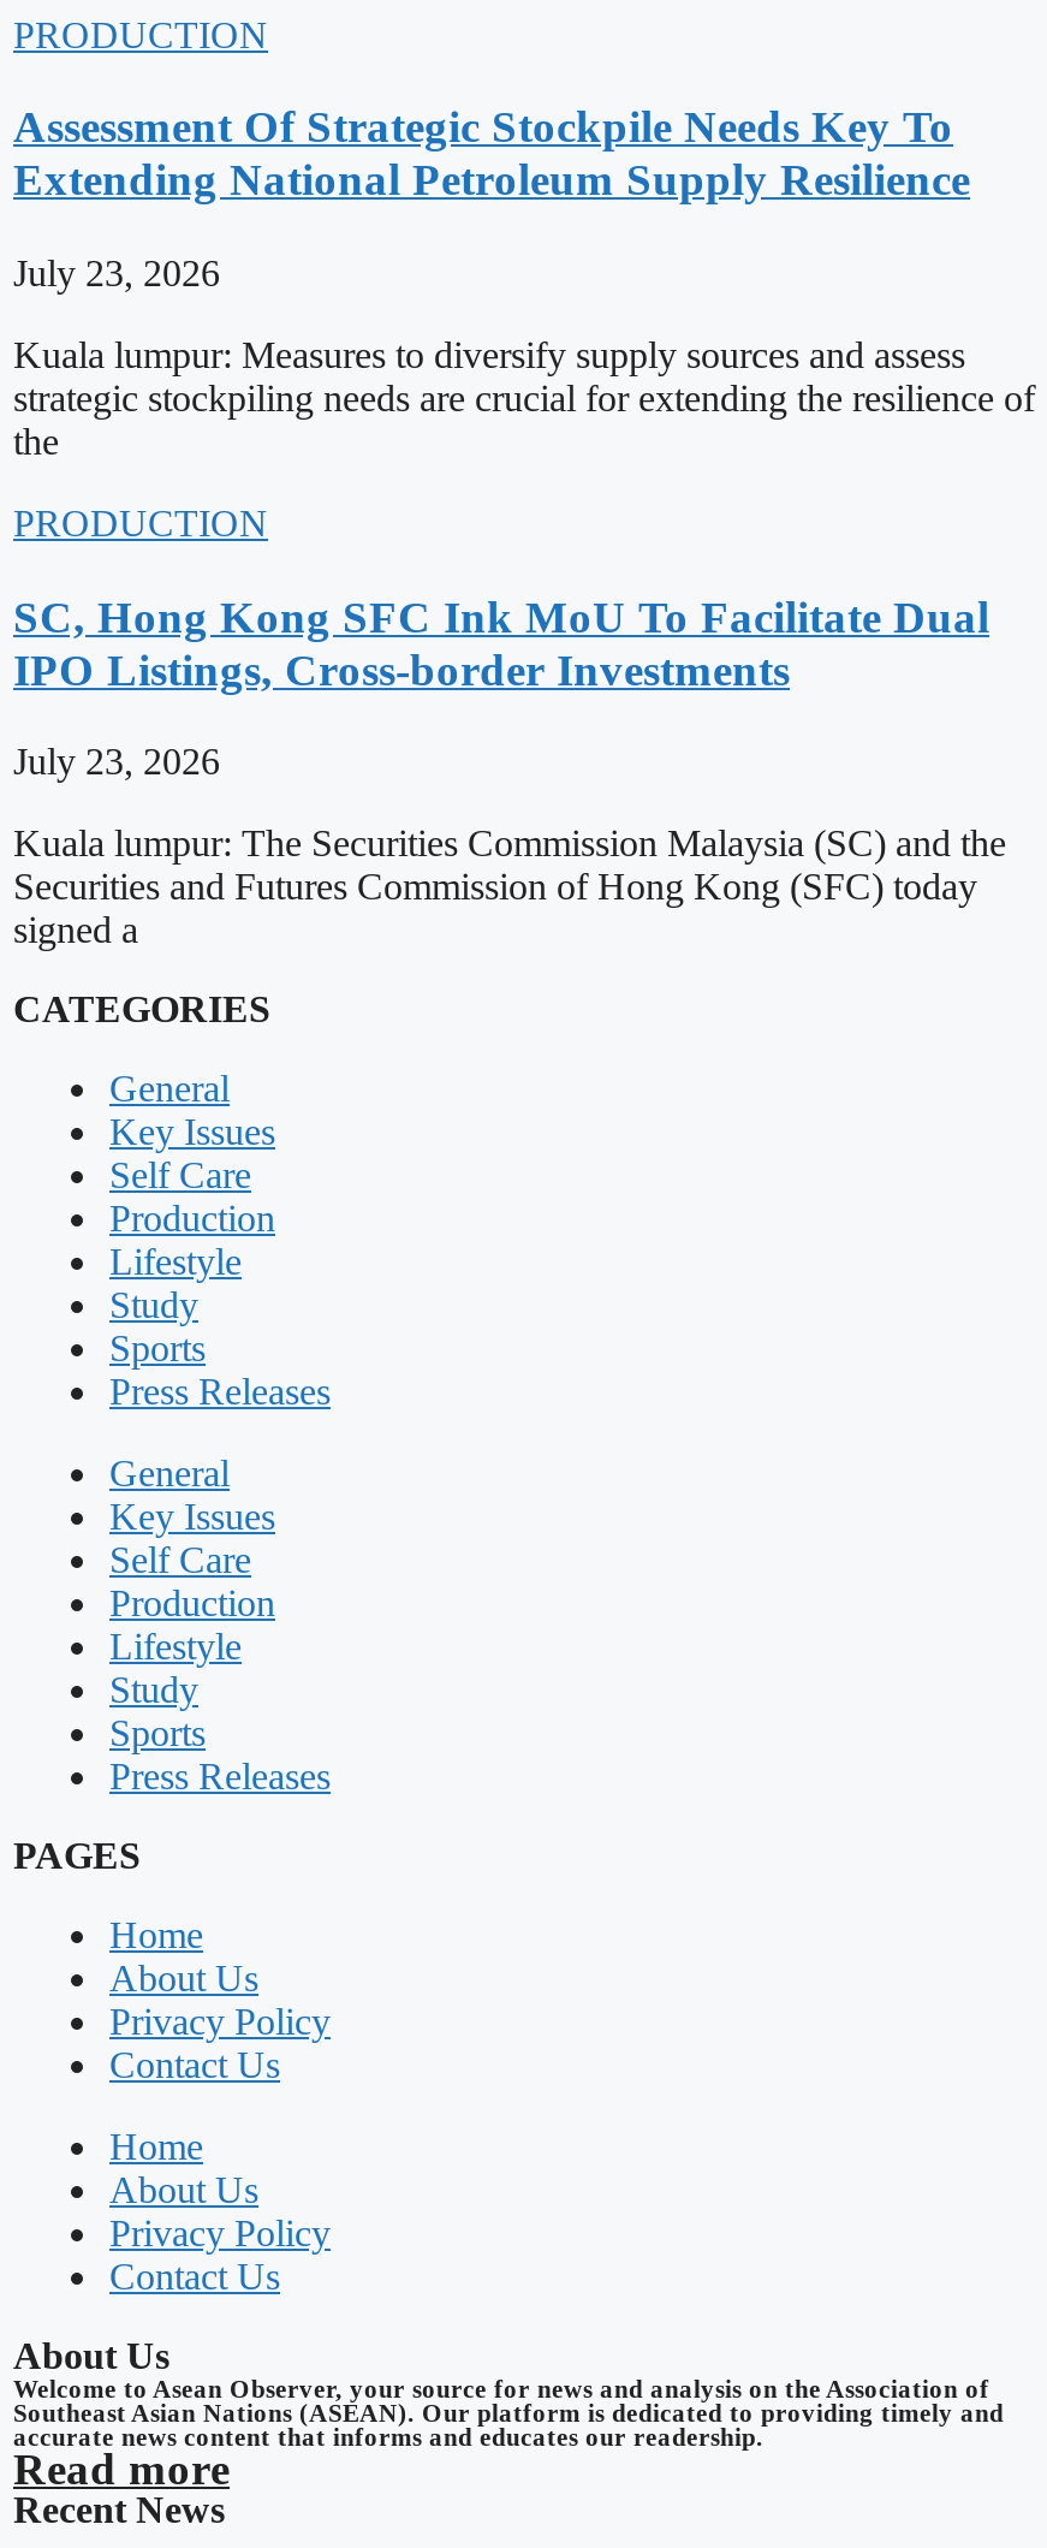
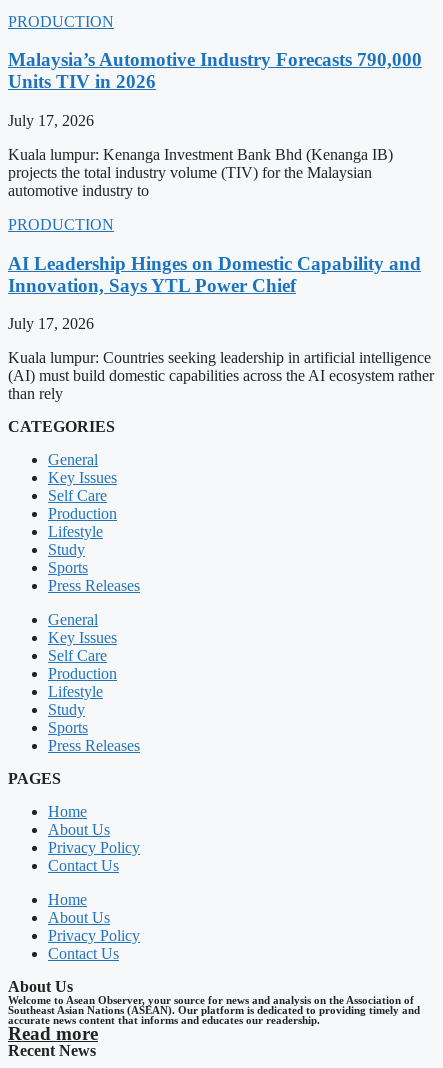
[13,102,970,205] Assessment Of Strategic Stockpile Needs Key To | Extending National Petroleum Supply Resilience -> [8,49,422,92] Malaysia’s Automotive Industry Forecasts 790,000 | Units TIV in 2026
[13,253,220,293] July 23, 2026 -> [8,112,94,129] July 17, 2026
[13,334,1035,462] Kuala lumpur: Measures to diversify supply sources and assess | strategic stockpiling needs are crucial for extending the resilience of | the -> [8,146,393,199] Kuala lumpur: Kenanga Investment Bank Bhd (Kenanga IB) | projects the total industry volume (TIV) for the Malaysian | automotive industry to
[13,591,989,694] SC, Hong Kong SFC Ink MoU To Facilitate Dual | IPO Listings, Cross-border Investments -> [8,253,421,296] AI Leadership Hinges on Domestic Capability and | Innovation, Says YTL Power Chief
[13,742,220,783] July 23, 2026 -> [8,315,94,332] July 17, 2026
[13,823,1006,951] Kuala lumpur: The Securities Commission Malaysia (SC) and the | Securities and Futures Commission of Hong Kong (SFC) today | signed a -> [8,349,434,402] Kuala lumpur: Countries seeking leadership in artificial intelligence | (AI) must build domestic capabilities across the AI ecosystem rather | than rely

